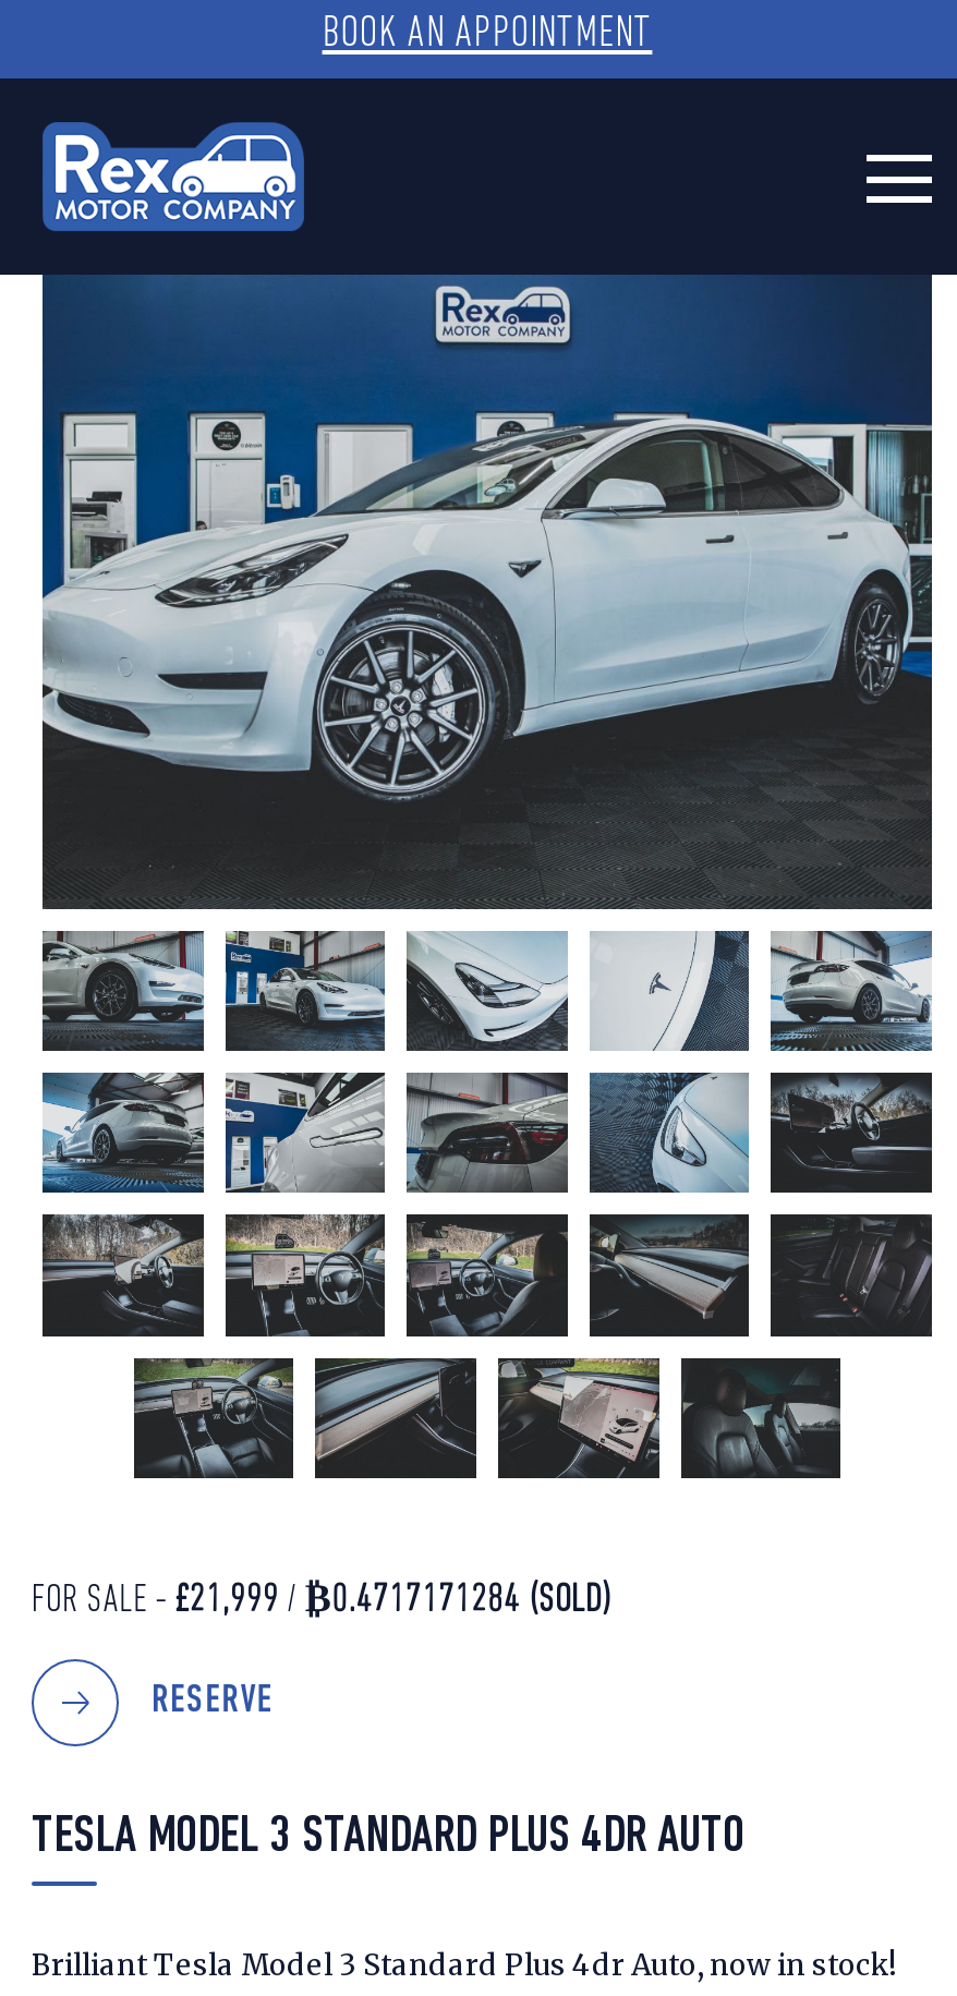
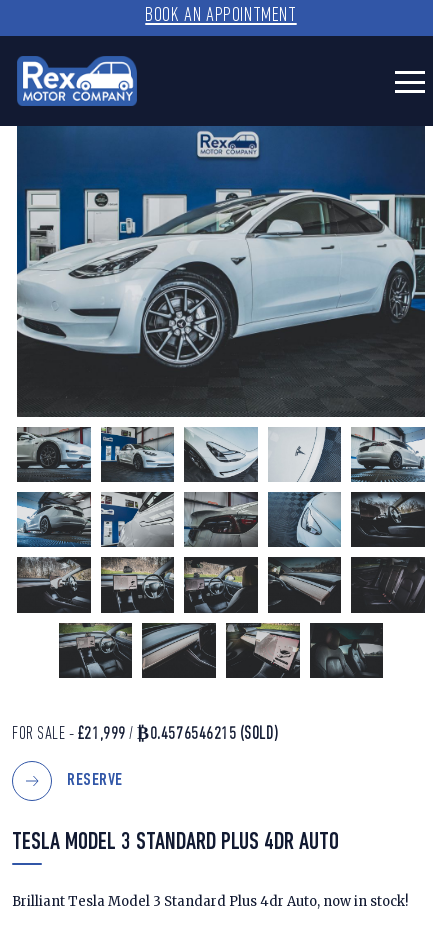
[32,1582,612,1619] FOR SALE - £21,999 / ₿0.4717171284 (SOLD) -> [12,726,278,743] FOR SALE - £21,999 / ₿0.4576546215 (SOLD)

